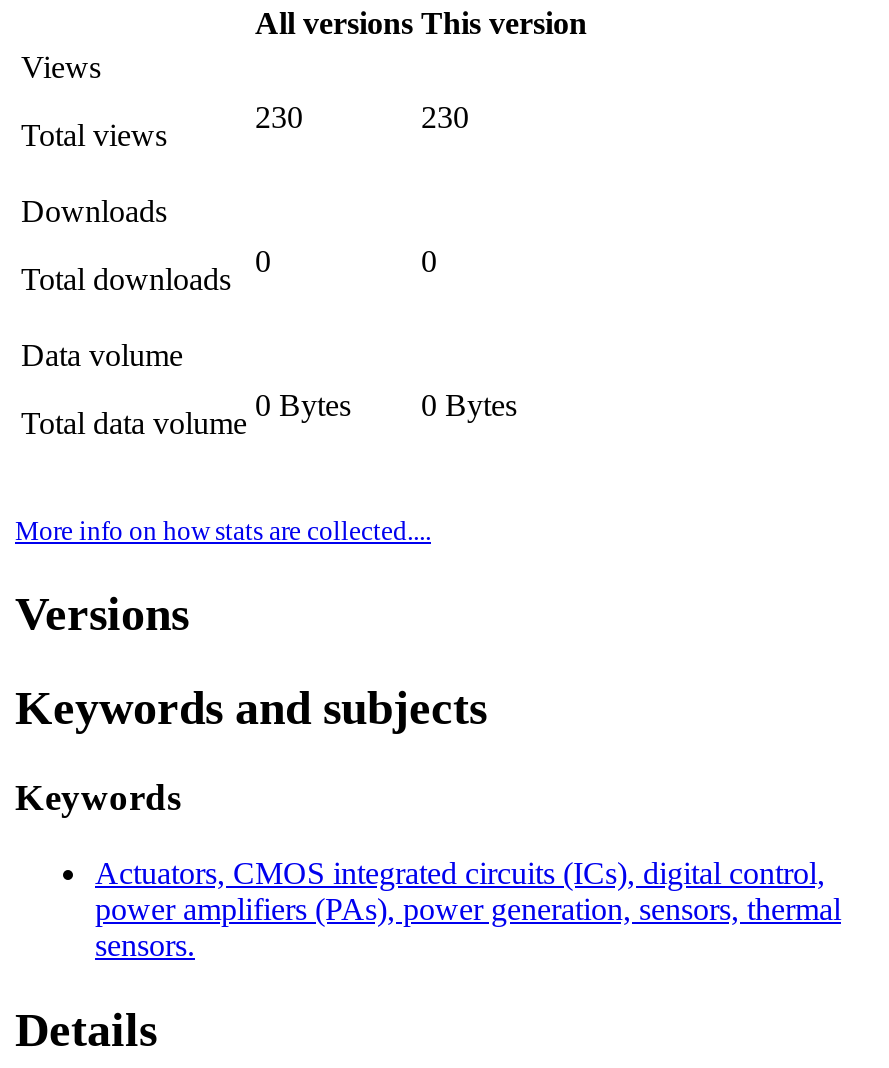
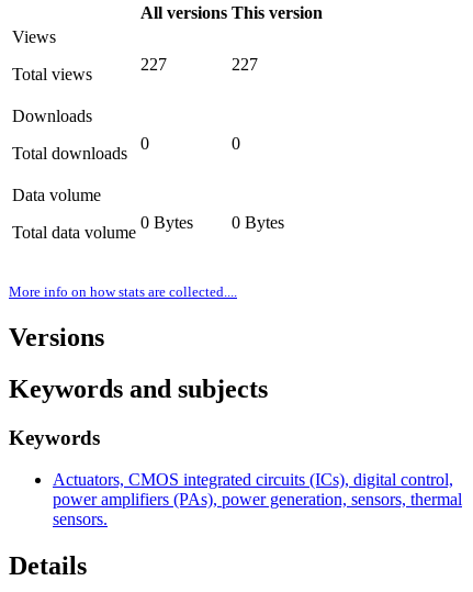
[255,100,303,134] 230 -> [140,55,167,73] 227
[421,100,469,134] 230 -> [232,55,258,73] 227

